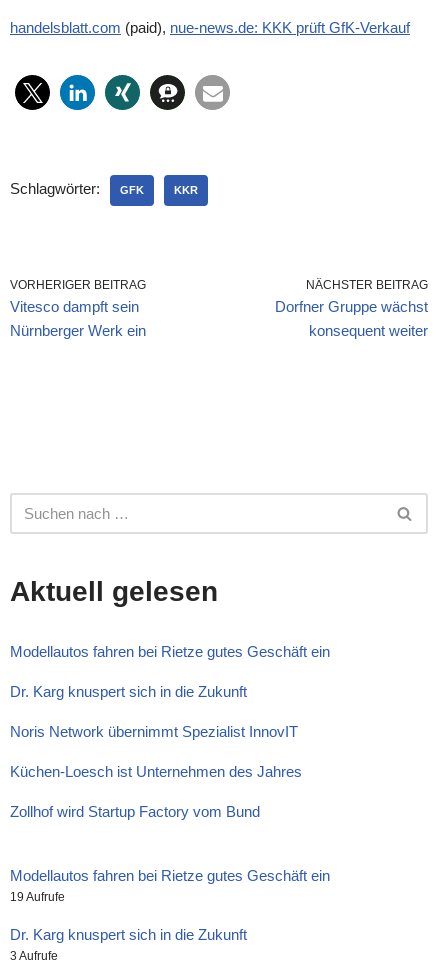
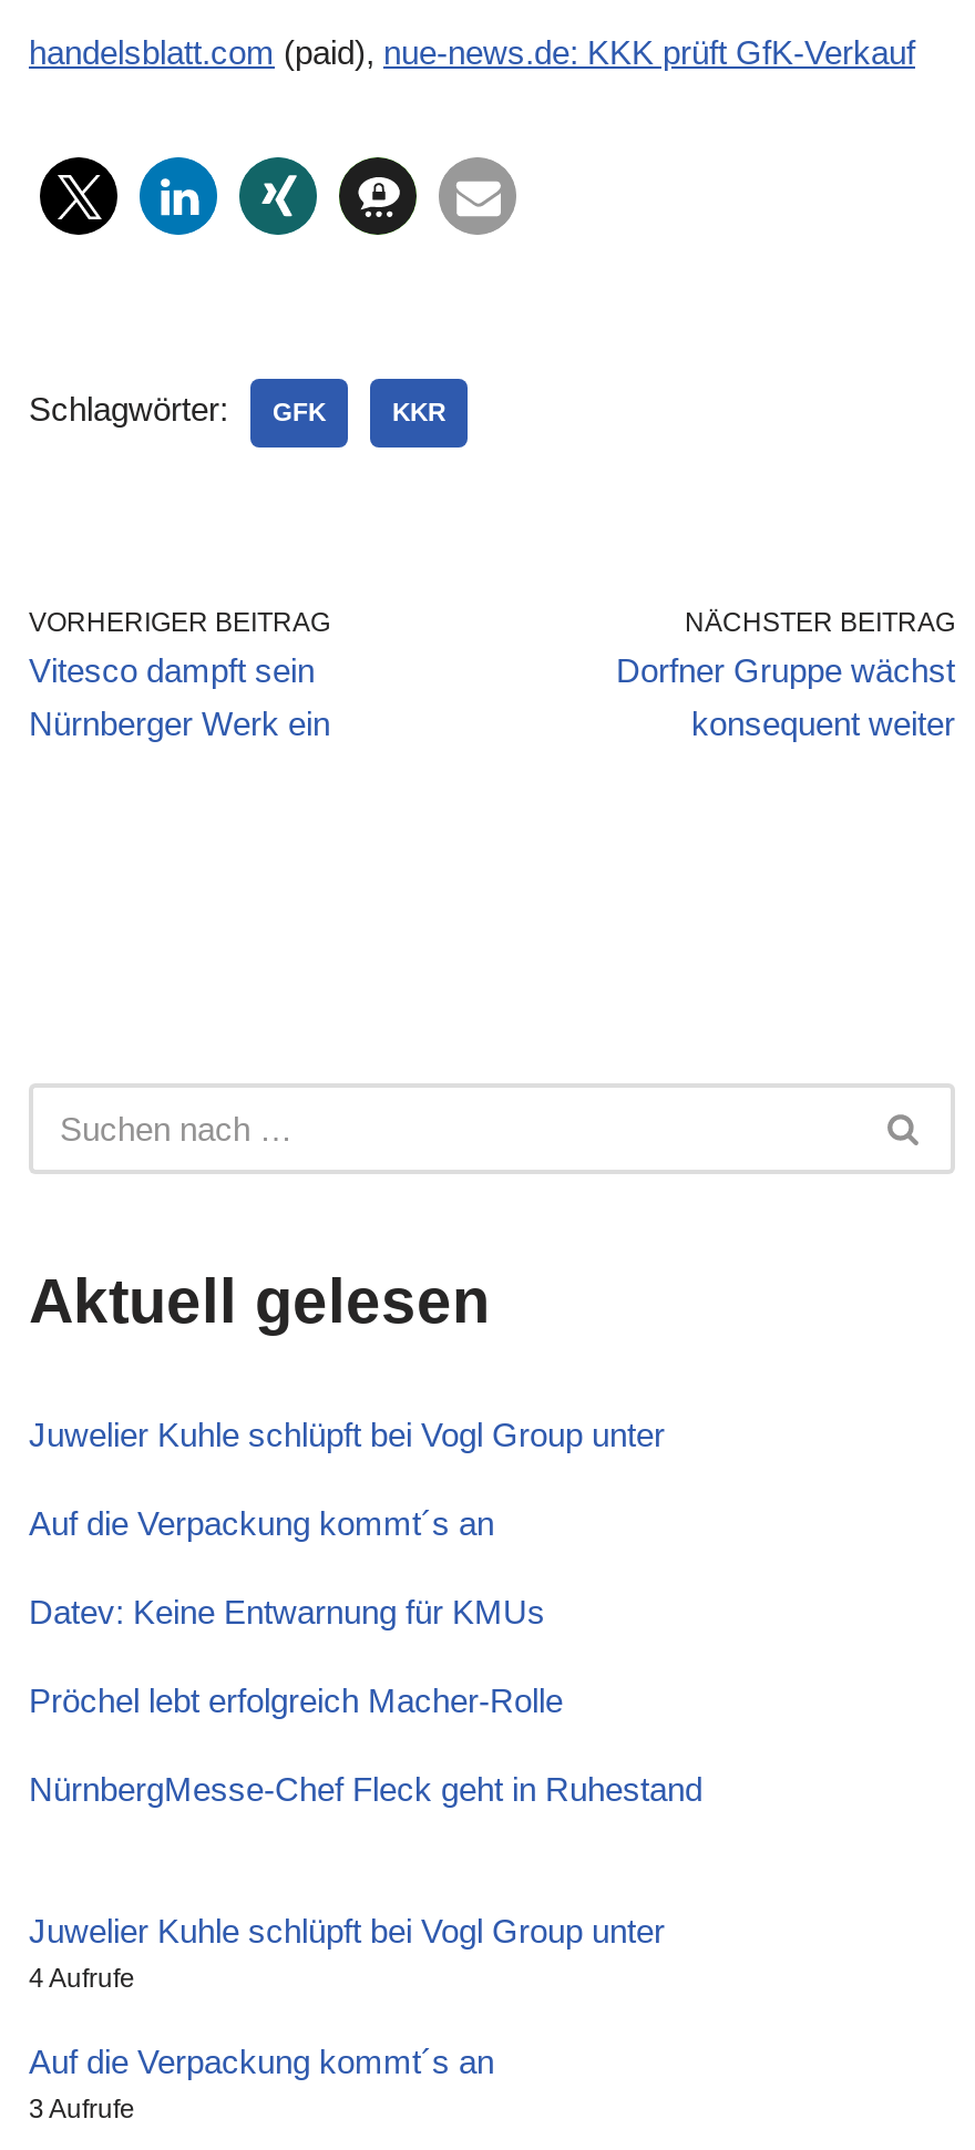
[10,643,330,660] Modellautos fahren bei Rietze gutes Geschäft ein -> [29,1416,665,1454] Juwelier Kuhle schlüpft bei Vogl Group unter
[10,683,247,700] Dr. Karg knuspert sich in die Zukunft -> [29,1505,494,1542] Auf die Verpackung kommt´s an
[10,723,298,740] Noris Network übernimmt Spezialist InnovIT -> [29,1593,545,1631] Datev: Keine Entwarnung für KMUs
[10,763,302,780] Küchen-Loesch ist Unternehmen des Jahres -> [29,1682,563,1720] Pröchel lebt erfolgreich Macher-Rolle
[10,803,260,820] Zollhof wird Startup Factory vom Bund -> [29,1771,702,1808] NürnbergMesse-Chef Fleck geht in Ruhestand
[10,867,330,904] Modellautos fahren bei Rietze gutes Geschäft ein | 19 Aufrufe -> [29,1912,665,1994] Juwelier Kuhle schlüpft bei Vogl Group unter | 4 Aufrufe
[10,926,247,943] Dr. Karg knuspert sich in die Zukunft -> [29,2043,494,2081] Auf die Verpackung kommt´s an

